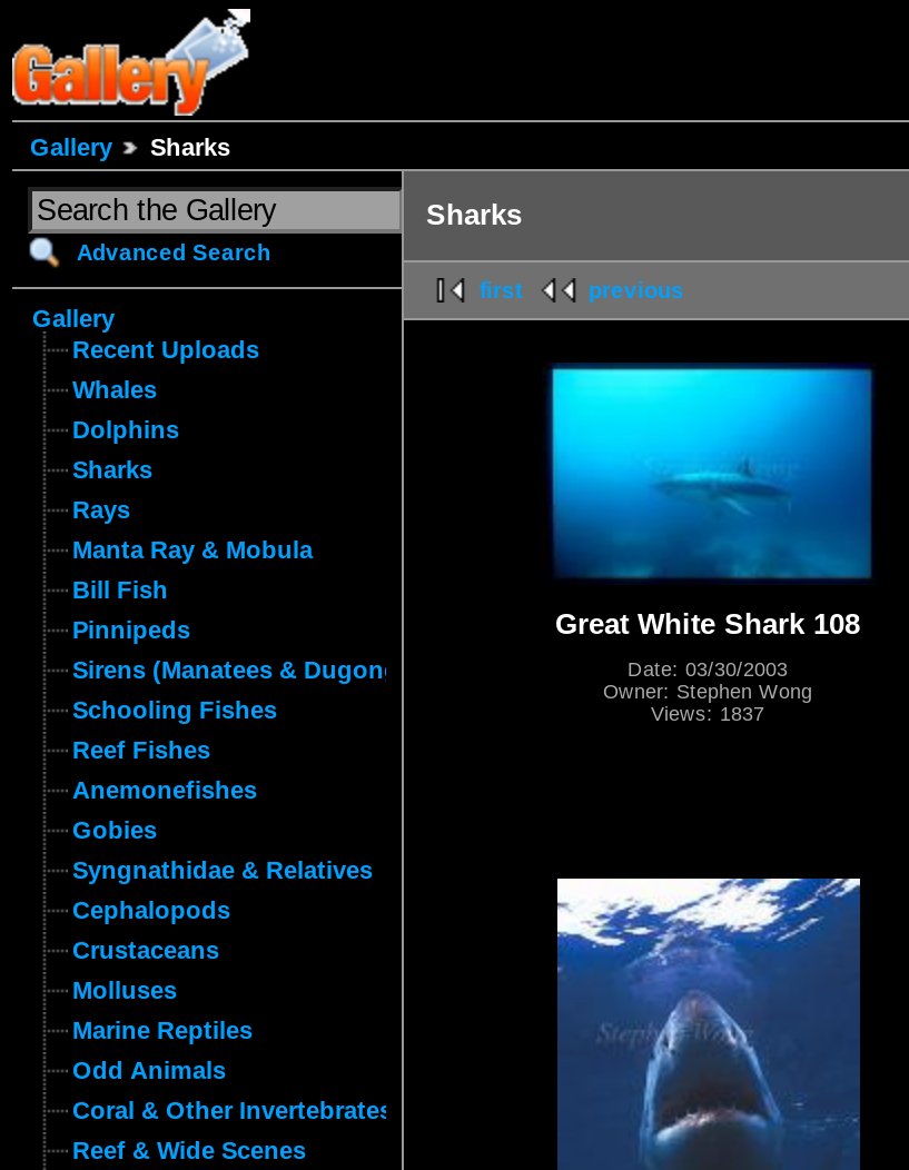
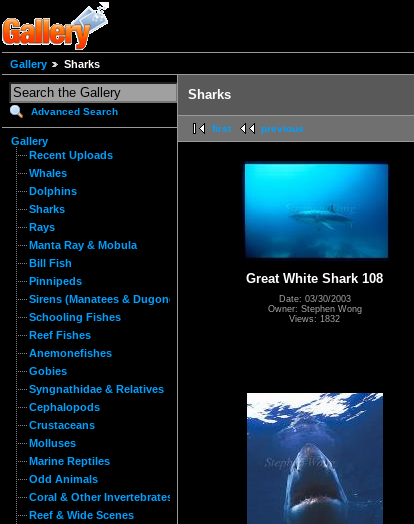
[651,702,764,724] Views: 1837 -> [289,314,340,324] Views: 1832

